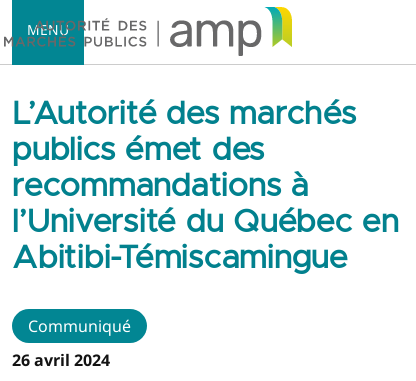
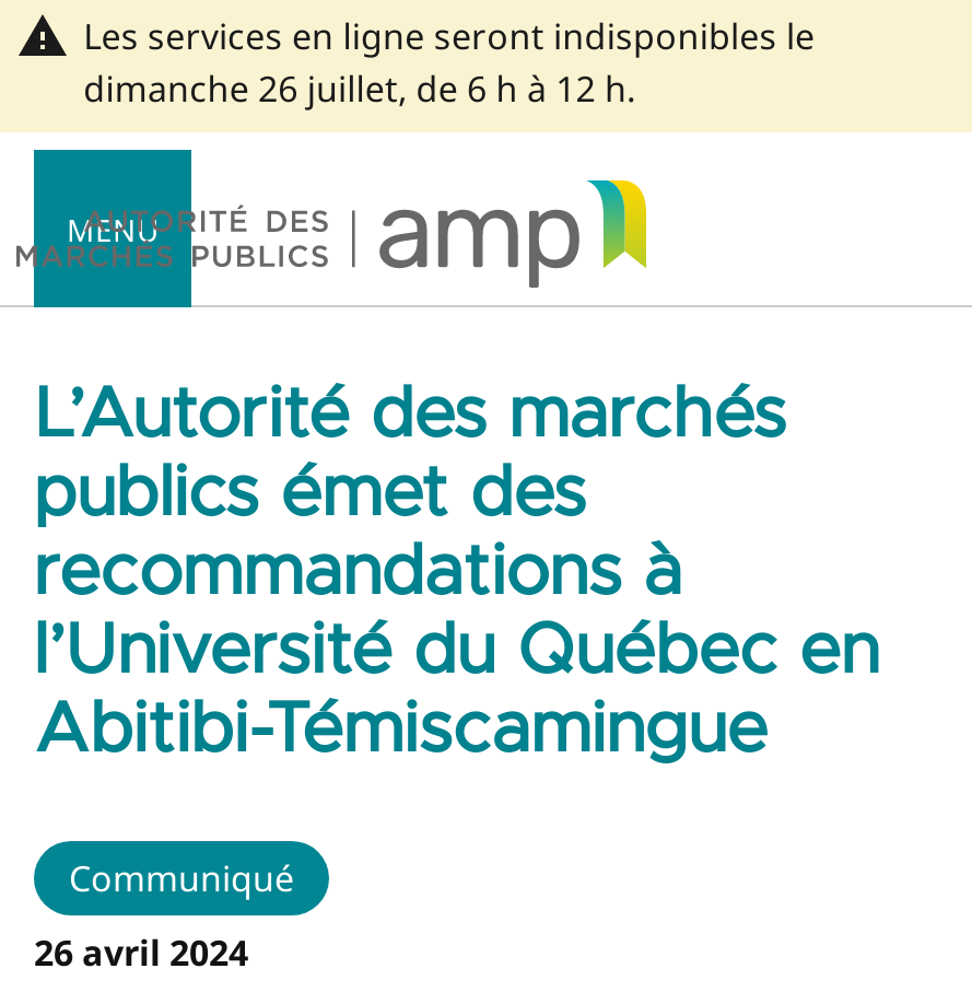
none -> [84,12,815,113] Les services en ligne seront indisponibles le | dimanche 26 juillet, de 6 h à 12 h.

